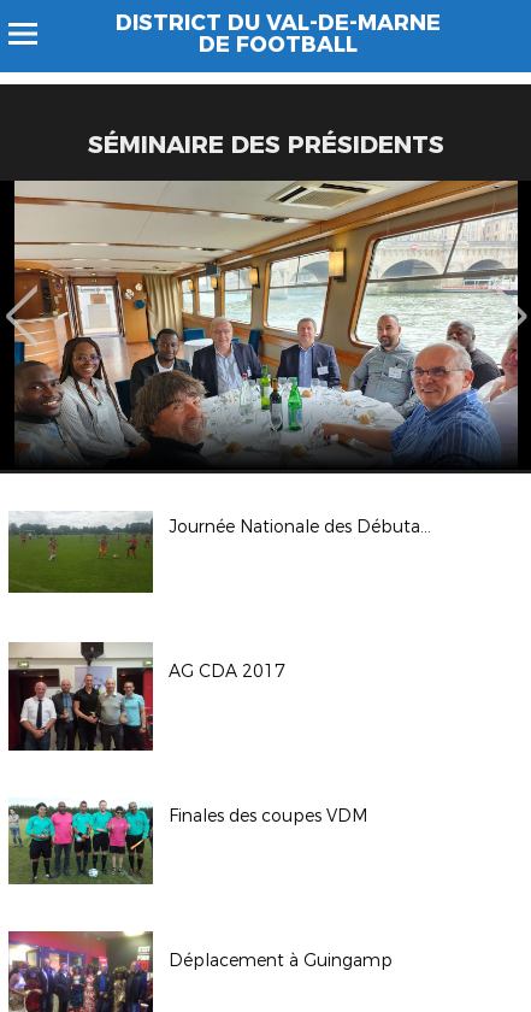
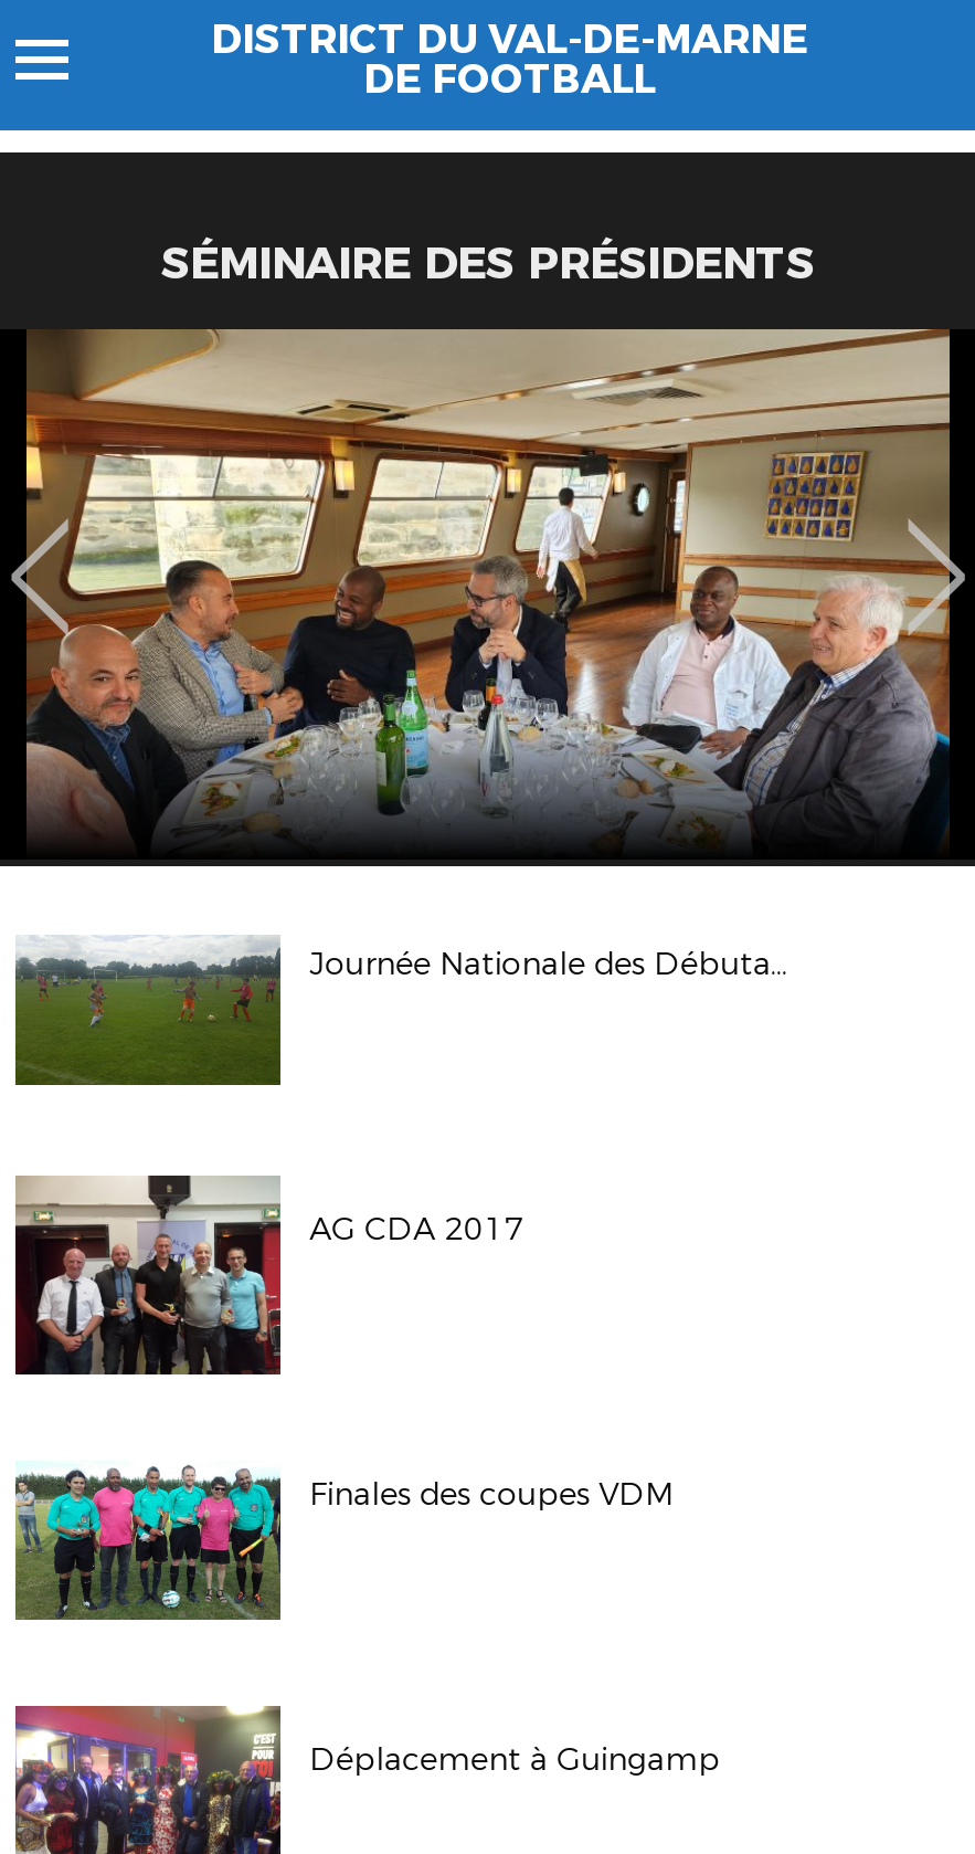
[13,180,519,460] [image] -> [24,327,952,840] [image]

